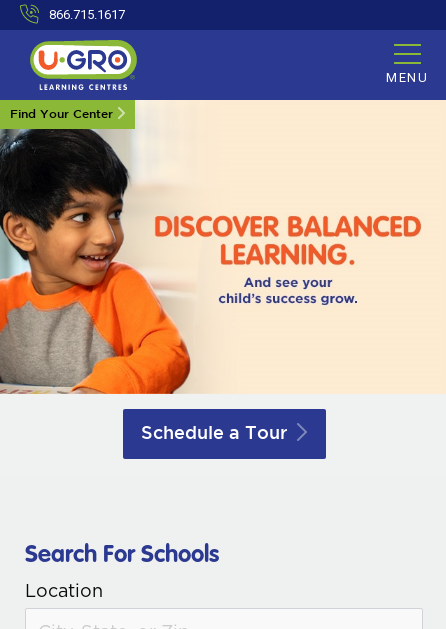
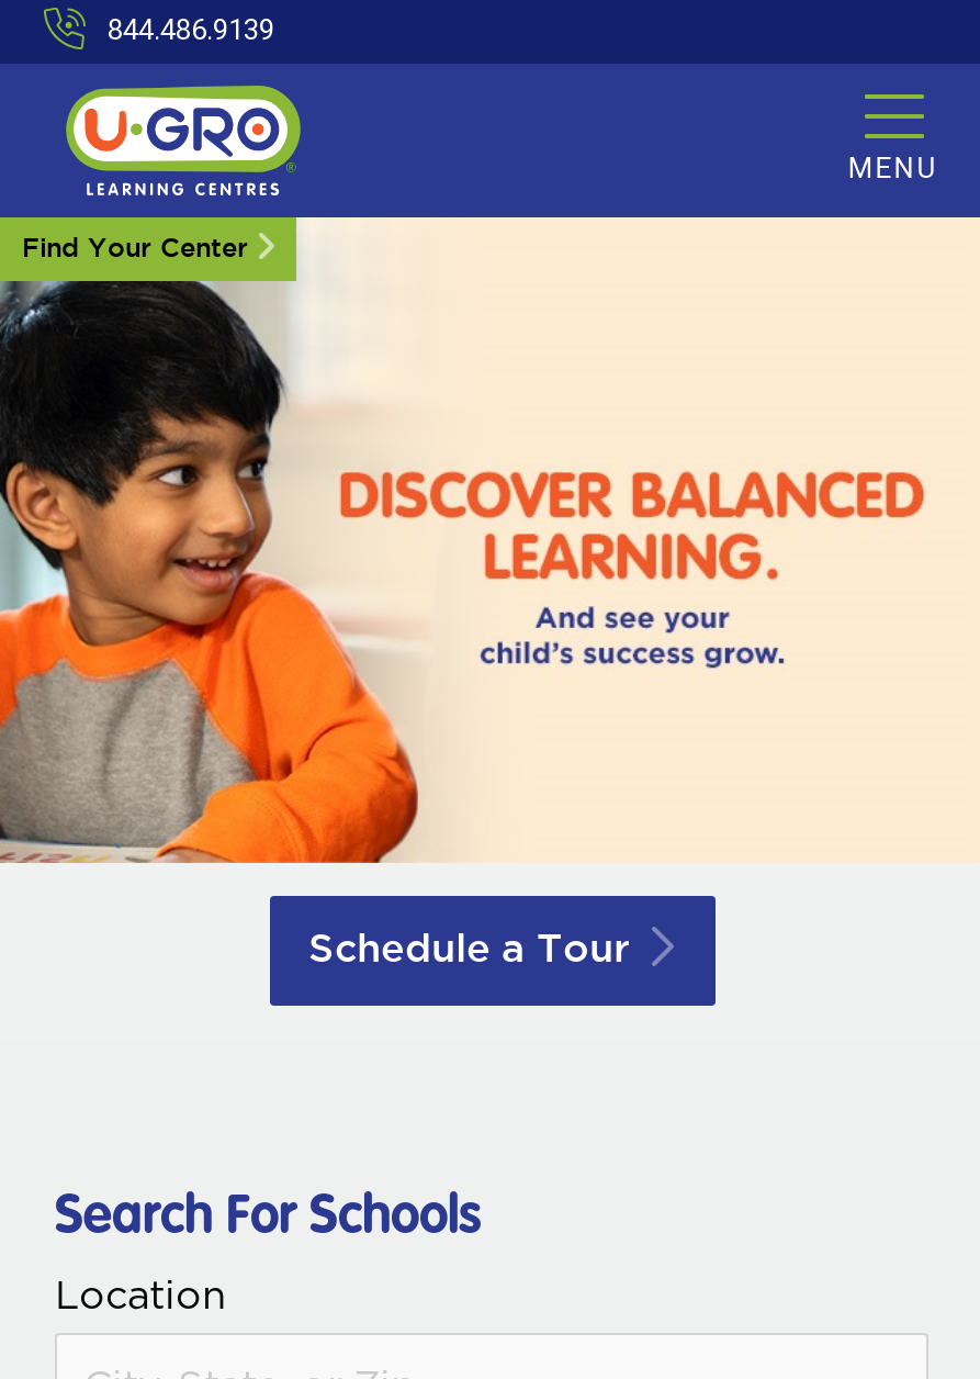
[49,7,125,22] 866.715.1617 -> [108,13,274,46] 844.486.9139

